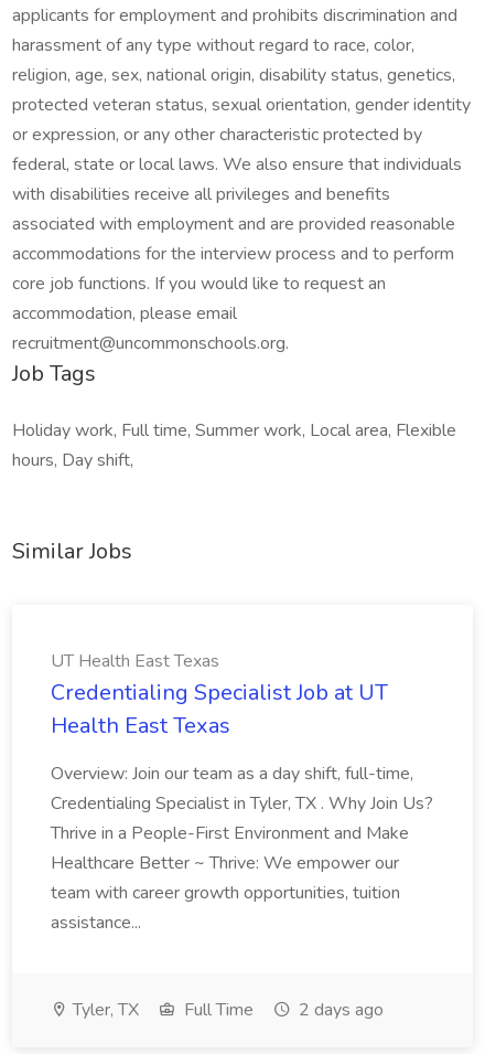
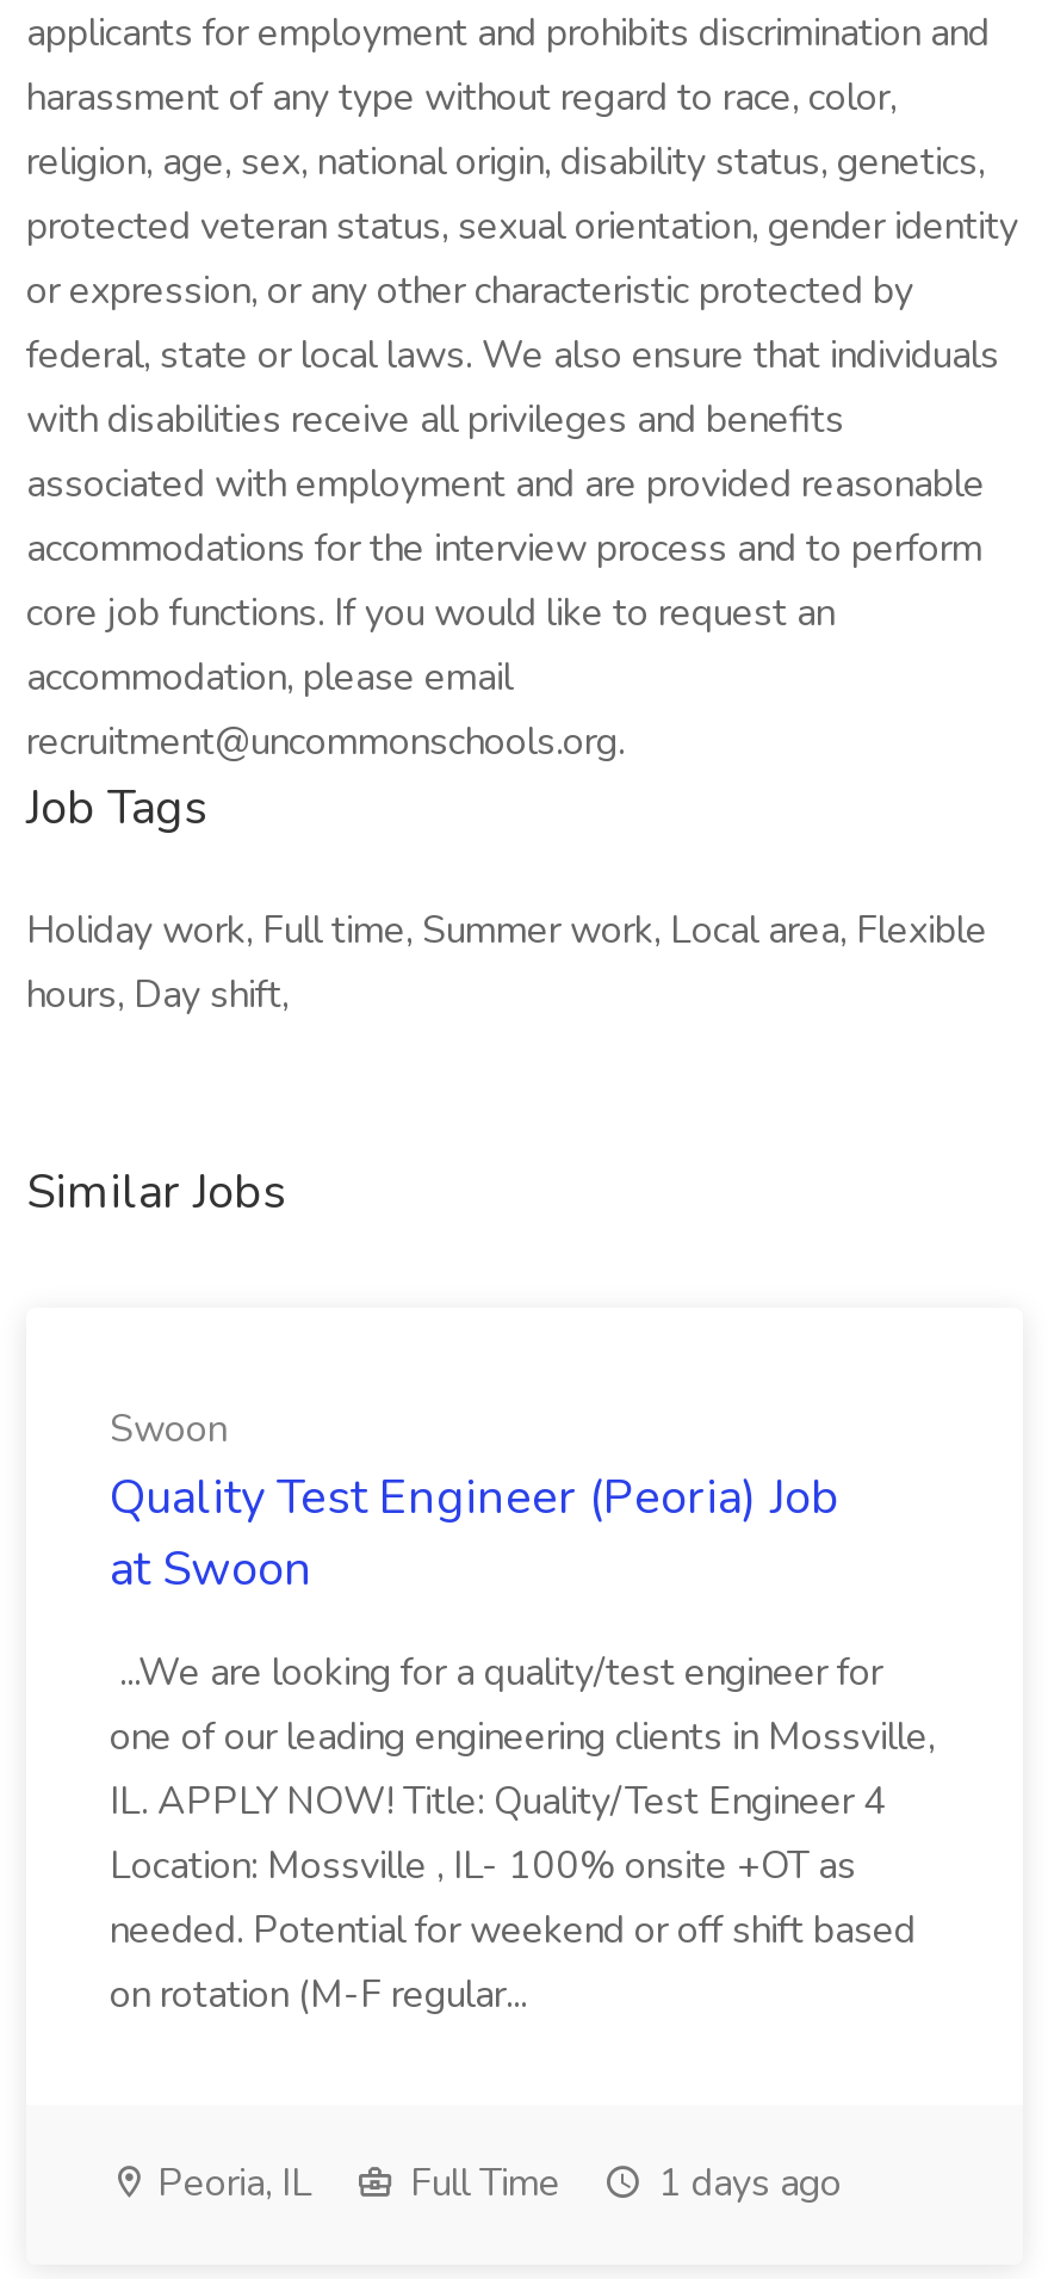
[51,649,388,741] UT Health East Texas | Credentialing Specialist Job at UT | Health East Texas -> [110,1403,839,1601] Swoon | Quality Test Engineer (Peoria) Job | at Swoon
[51,762,433,935] Overview: Join our team as a day shift, full-time, | Credentialing Specialist in Tyler, TX . Why Join Us? | Thrive in a People-First Environment and Make | Healthcare Better ~ Thrive: We empower our | team with career growth opportunities, tuition | assistance... -> [110,1647,935,2021] ...We are looking for a quality/test engineer for | one of our leading engineering clients in Mossville, | IL. APPLY NOW! Title: Quality/Test Engineer 4 | Location: Mossville , IL- 100% onsite +OT as | needed. Potential for weekend or off shift based | on rotation (M-F regular...
[68,998,139,1022] Tyler, TX -> [148,2157,312,2210] Peoria, IL
[294,998,384,1022] 2 days ago -> [649,2157,842,2210] 1 days ago

